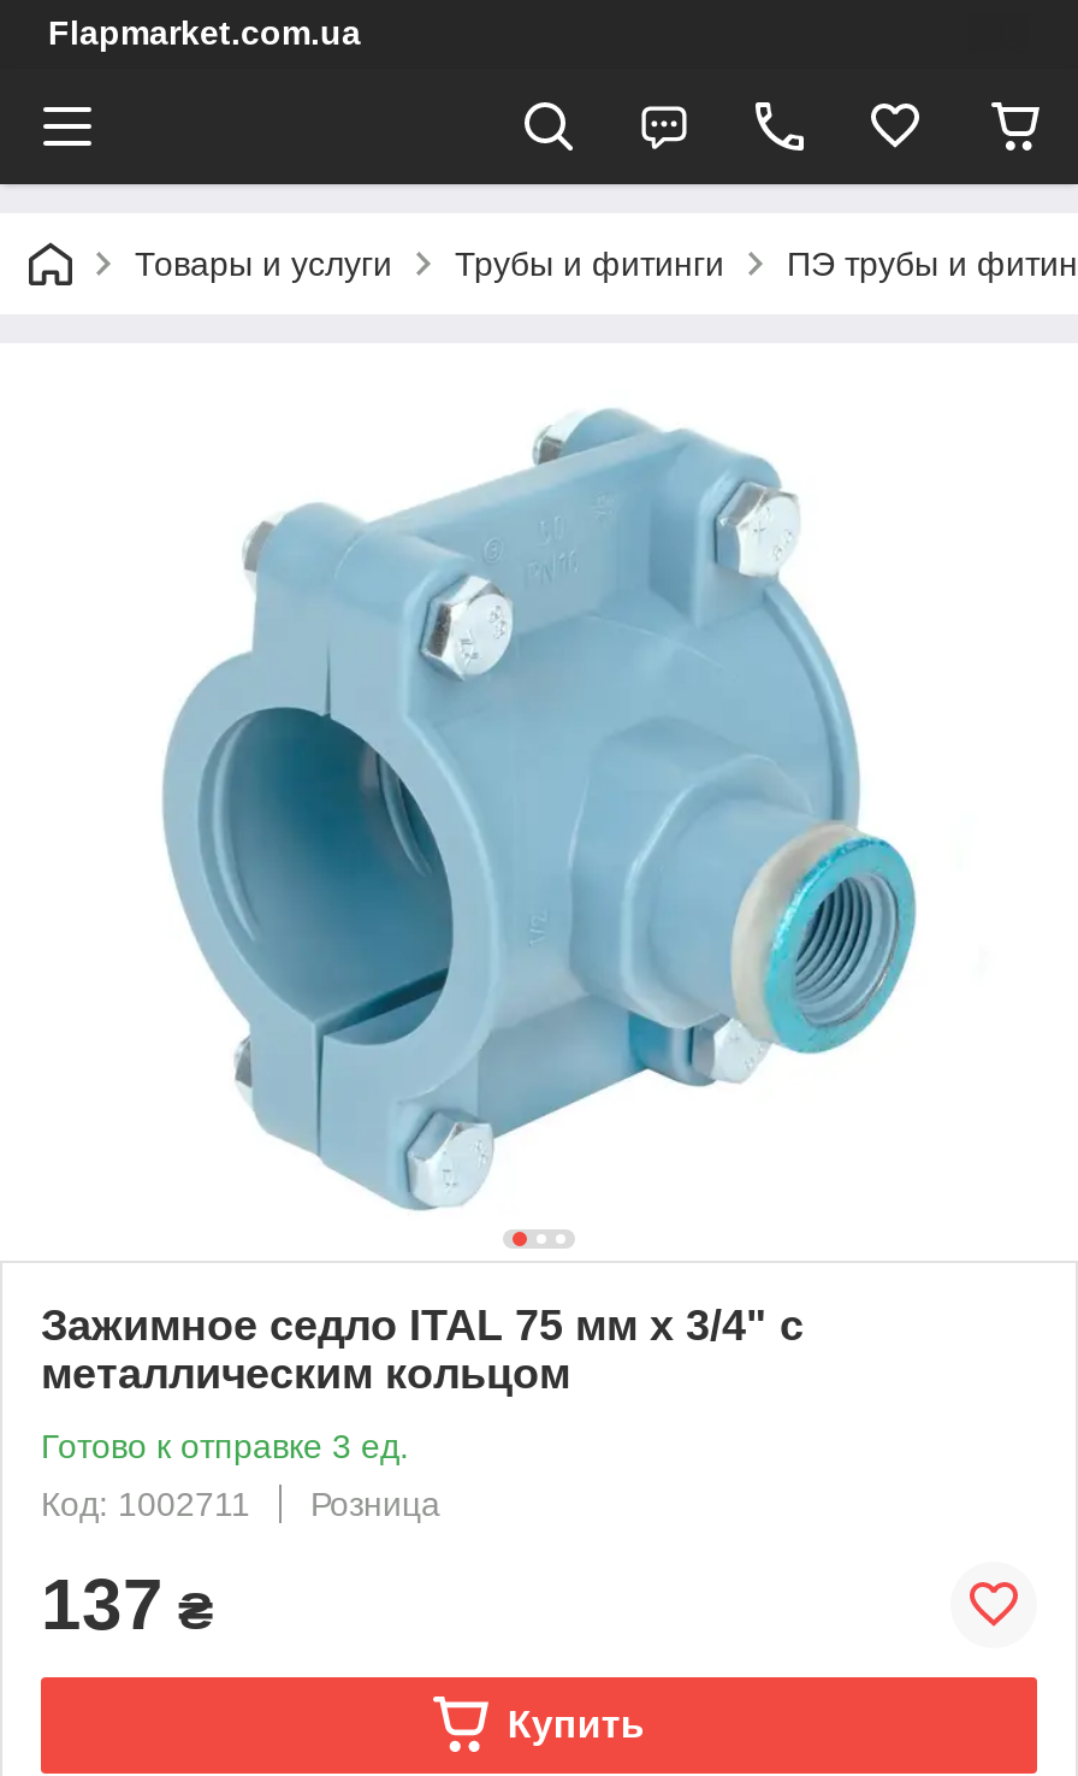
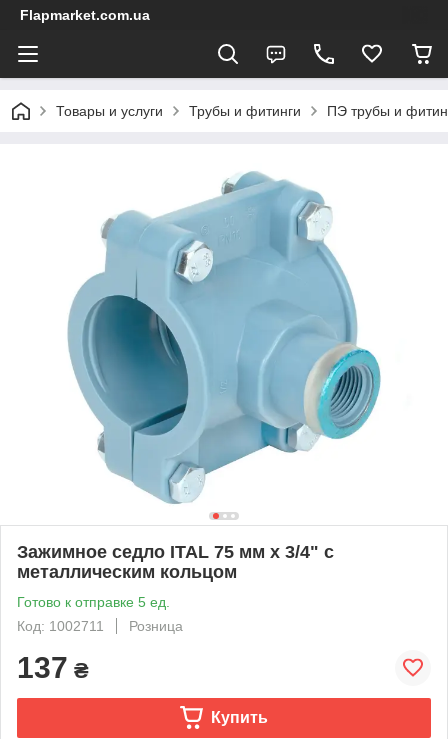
[41,1426,409,1465] Готово к отправке 3 ед. -> [17,594,170,610] Готово к отправке 5 ед.

